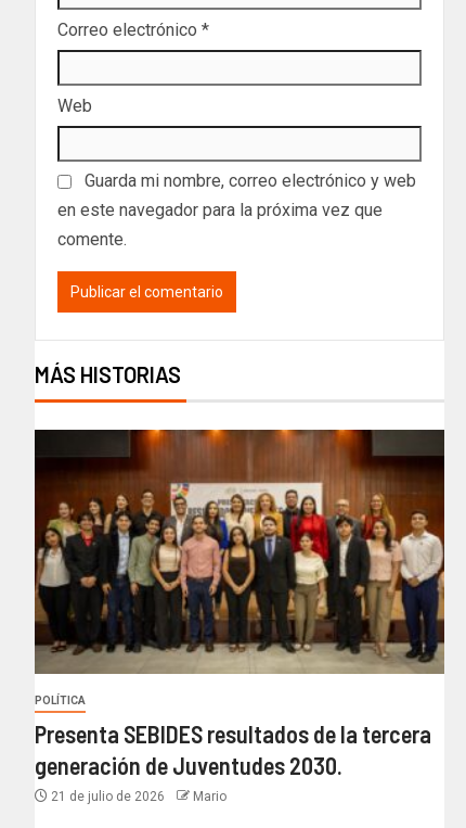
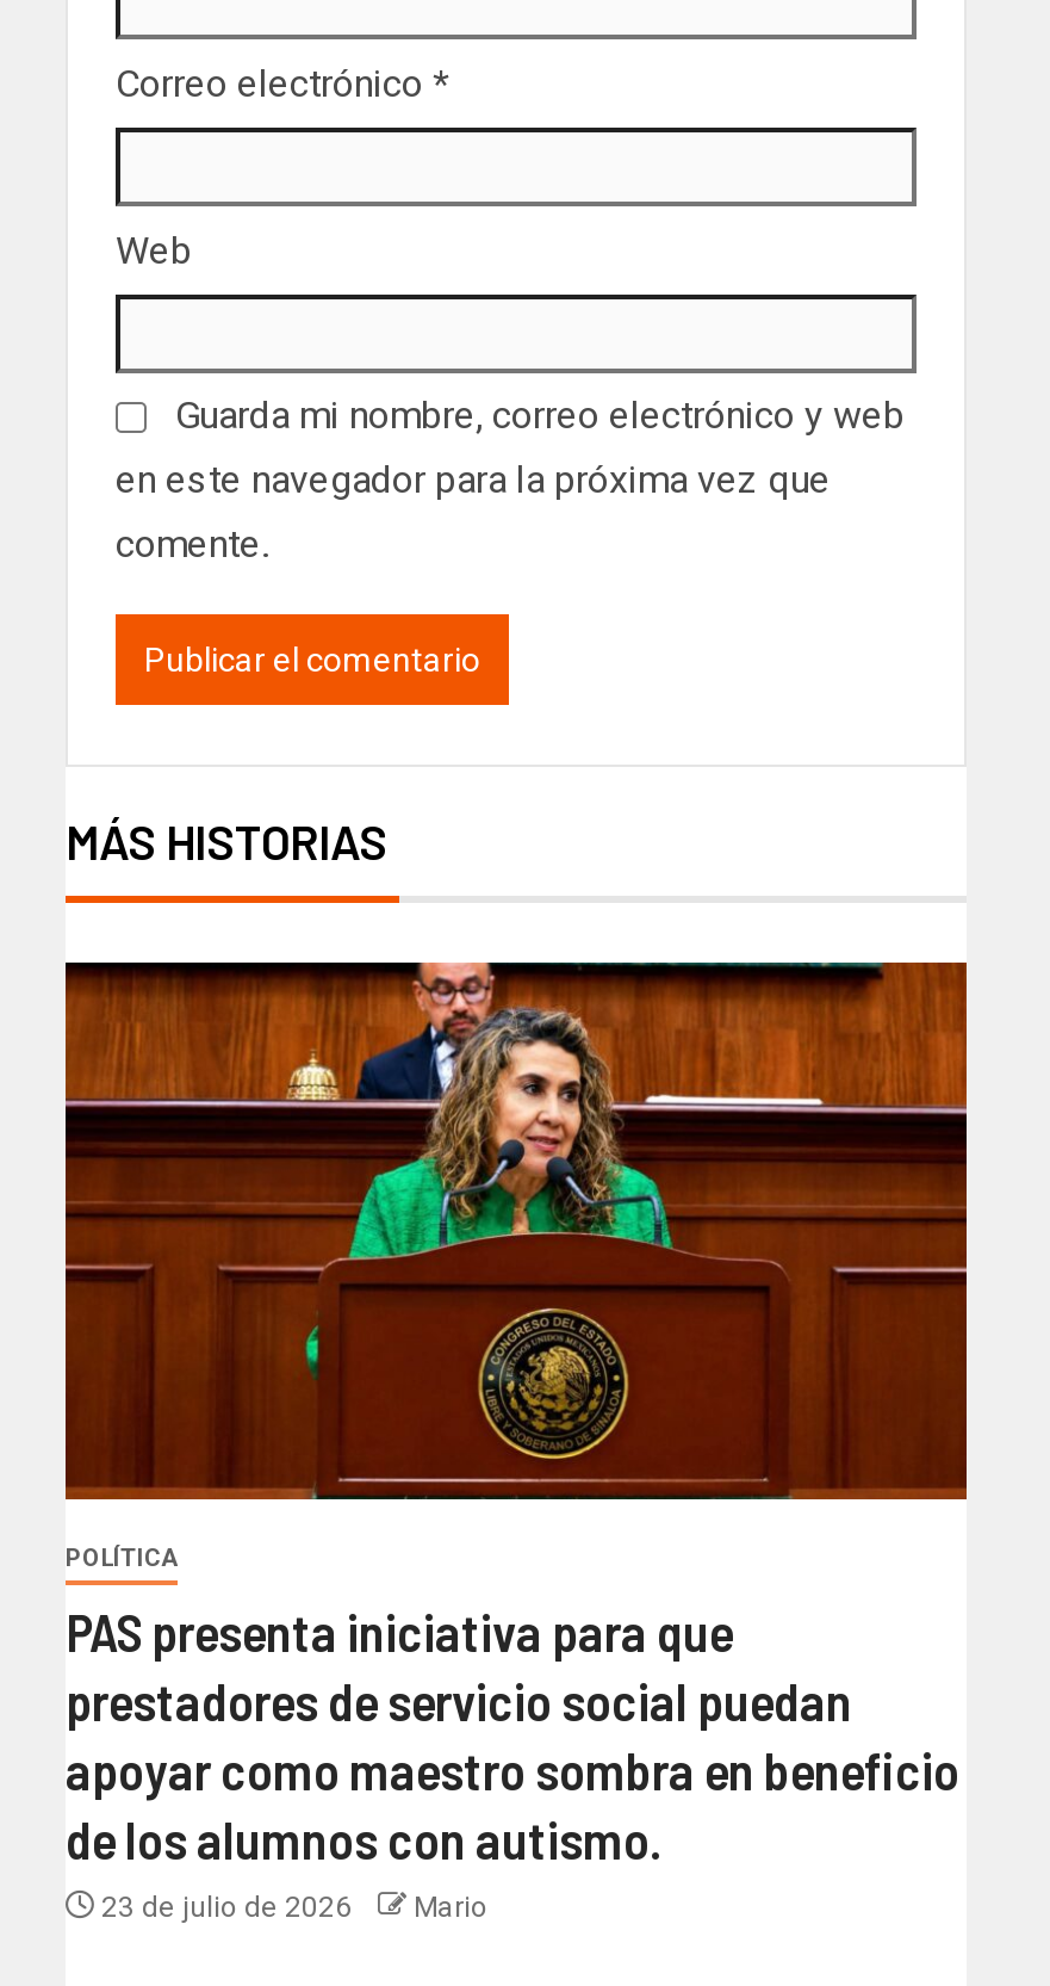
[34,429,445,674] [image] -> [63,960,969,1499] [image]
[35,719,431,804] Presenta SEBIDES resultados de la tercera | generación de Juventudes 2030. | 21 de julio de 2026 -> [66,1599,959,1923] PAS presenta iniciativa para que | prestadores de servicio social puedan | apoyar como maestro sombra en beneficio | de los alumnos con autismo. | 23 de julio de 2026

